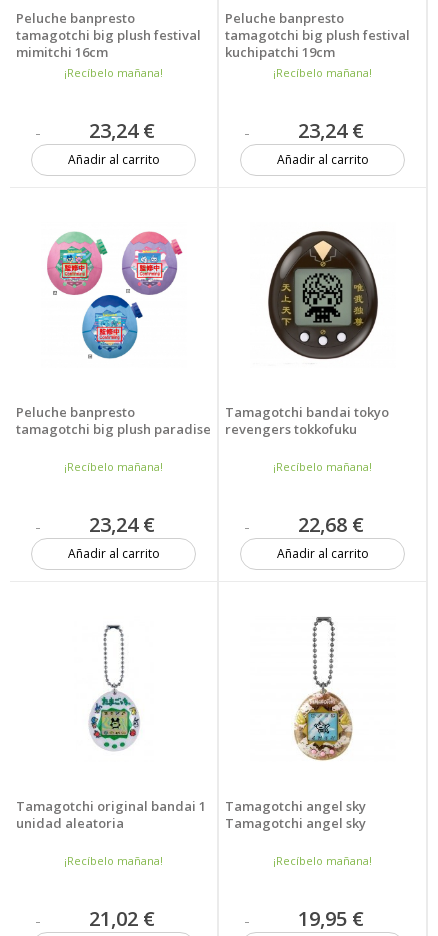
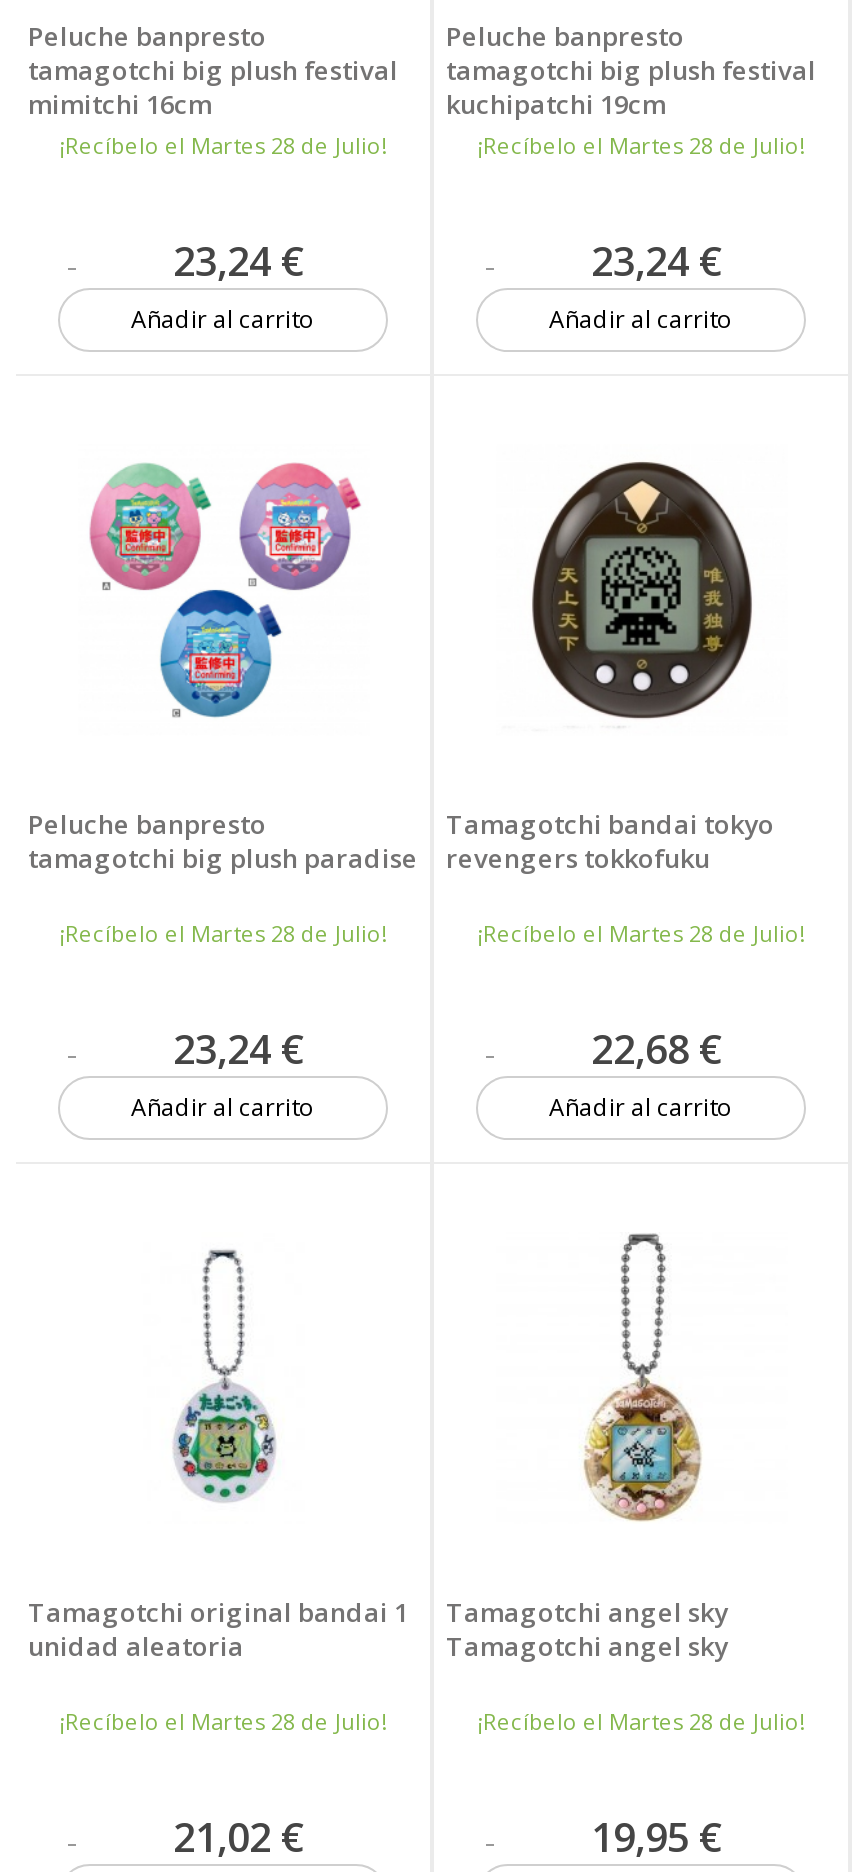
[64,65,163,80] ¡Recíbelo mañana! -> [59,130,387,160] ¡Recíbelo el Martes 28 de Julio!
[273,65,372,80] ¡Recíbelo mañana! -> [477,130,805,160] ¡Recíbelo el Martes 28 de Julio!
[64,459,163,474] ¡Recíbelo mañana! -> [59,918,387,948] ¡Recíbelo el Martes 28 de Julio!
[273,459,372,474] ¡Recíbelo mañana! -> [477,918,805,948] ¡Recíbelo el Martes 28 de Julio!
[64,853,163,868] ¡Recíbelo mañana! -> [59,1706,387,1736] ¡Recíbelo el Martes 28 de Julio!
[273,853,372,868] ¡Recíbelo mañana! -> [477,1706,805,1736] ¡Recíbelo el Martes 28 de Julio!

